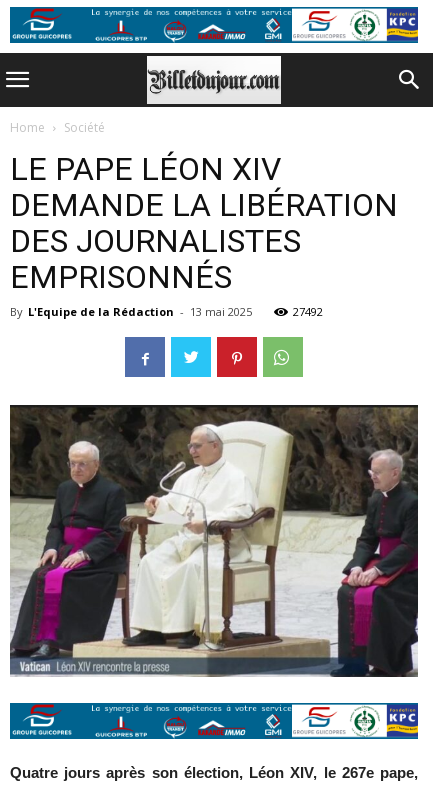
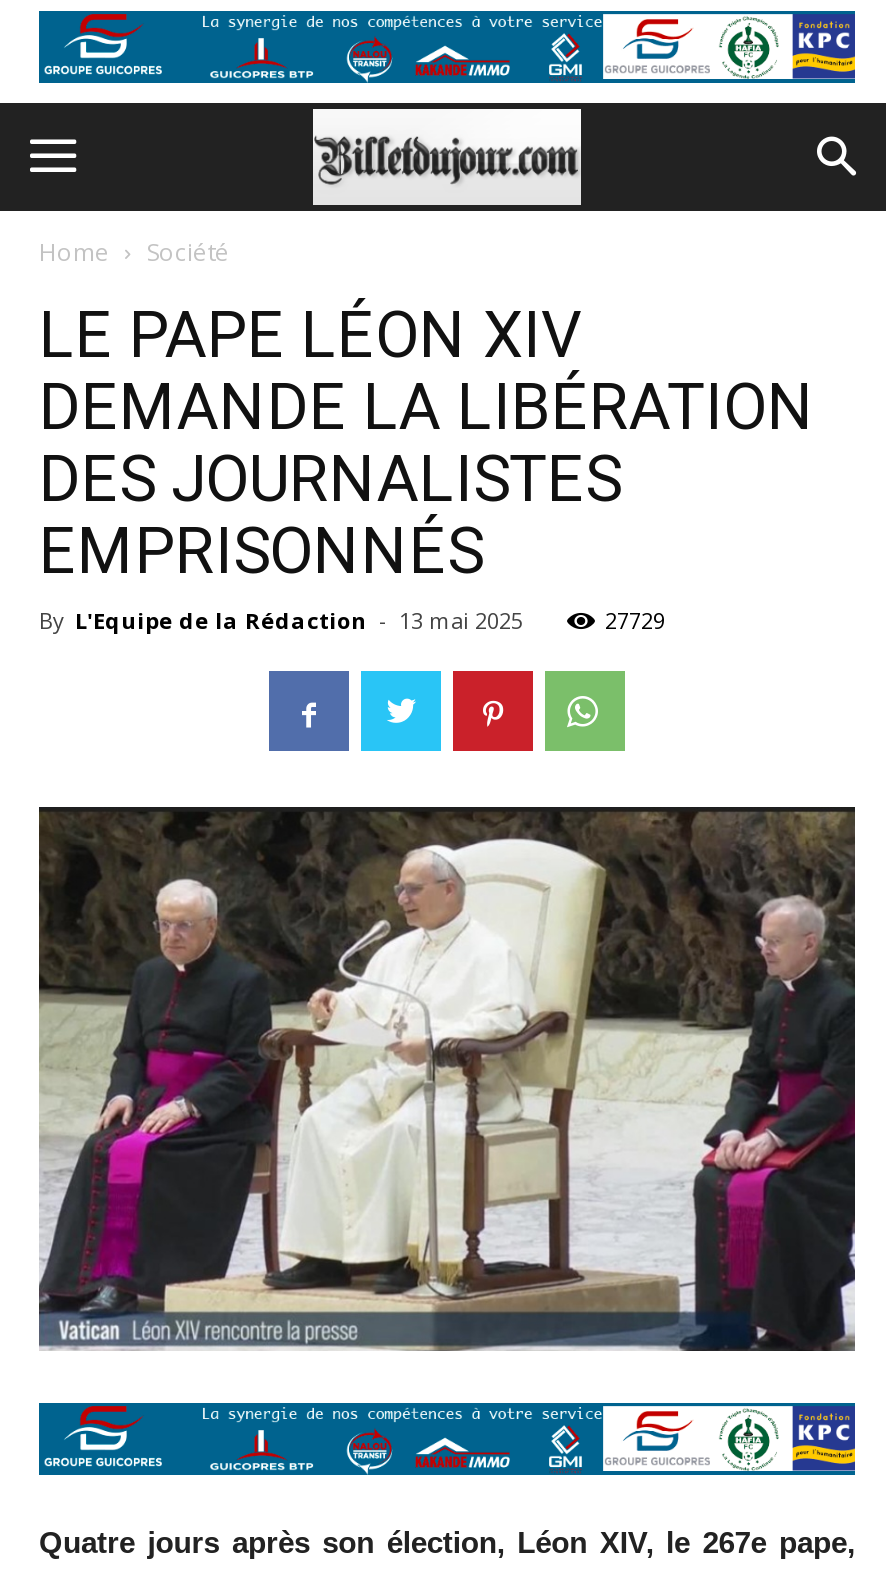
[293,304,323,319] 27492 -> [605,605,665,635] 27729

